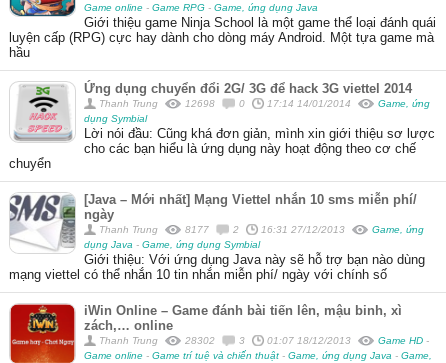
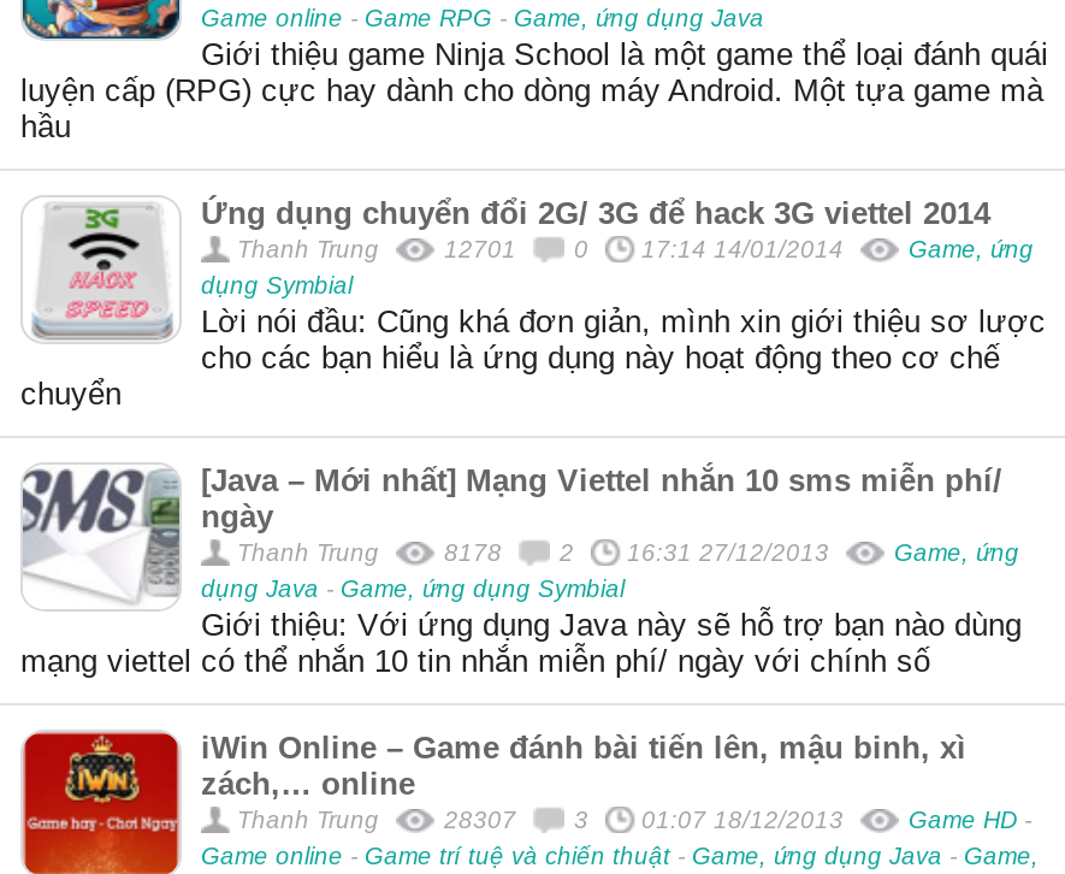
[185,98,215,109] 12698 -> [444,236,516,262] 12701
[185,224,209,235] 8177 -> [444,539,502,566] 8178
[185,335,215,346] 28302 -> [444,807,516,833] 28307

